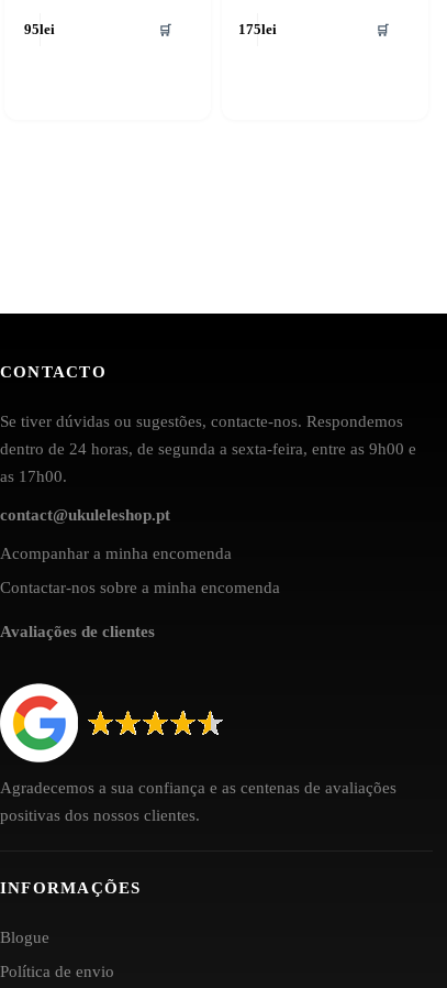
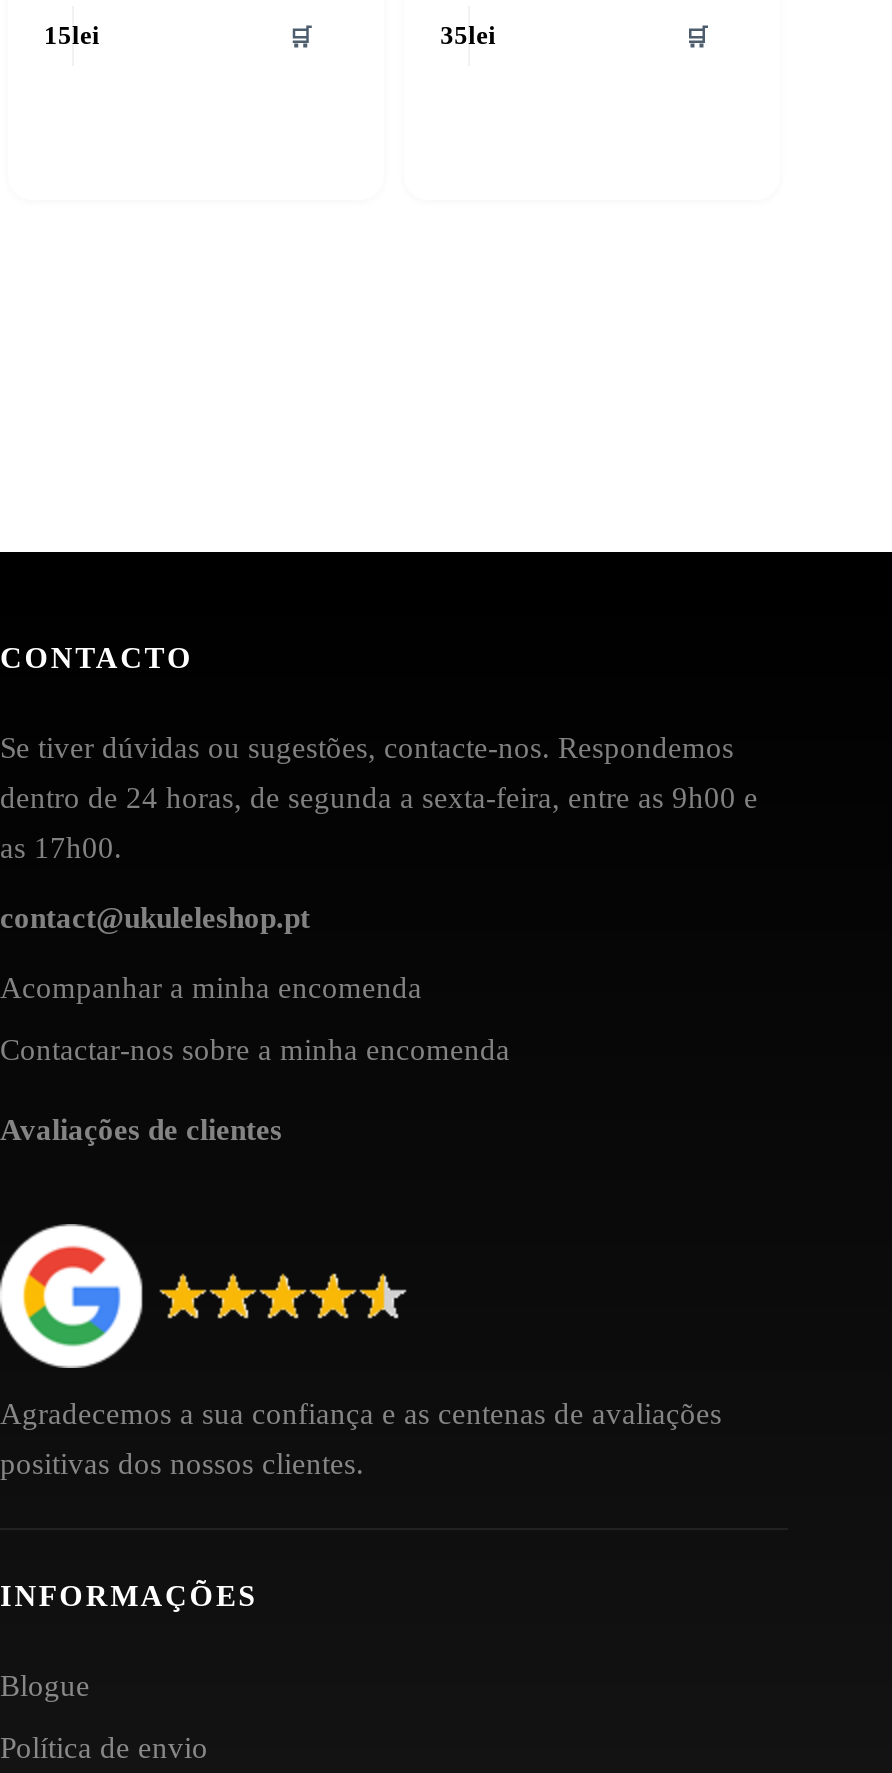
[24,21,55,38] 95lei -> [44,21,100,51] 15lei
[238,21,276,38] 175lei -> [440,21,496,51] 35lei

